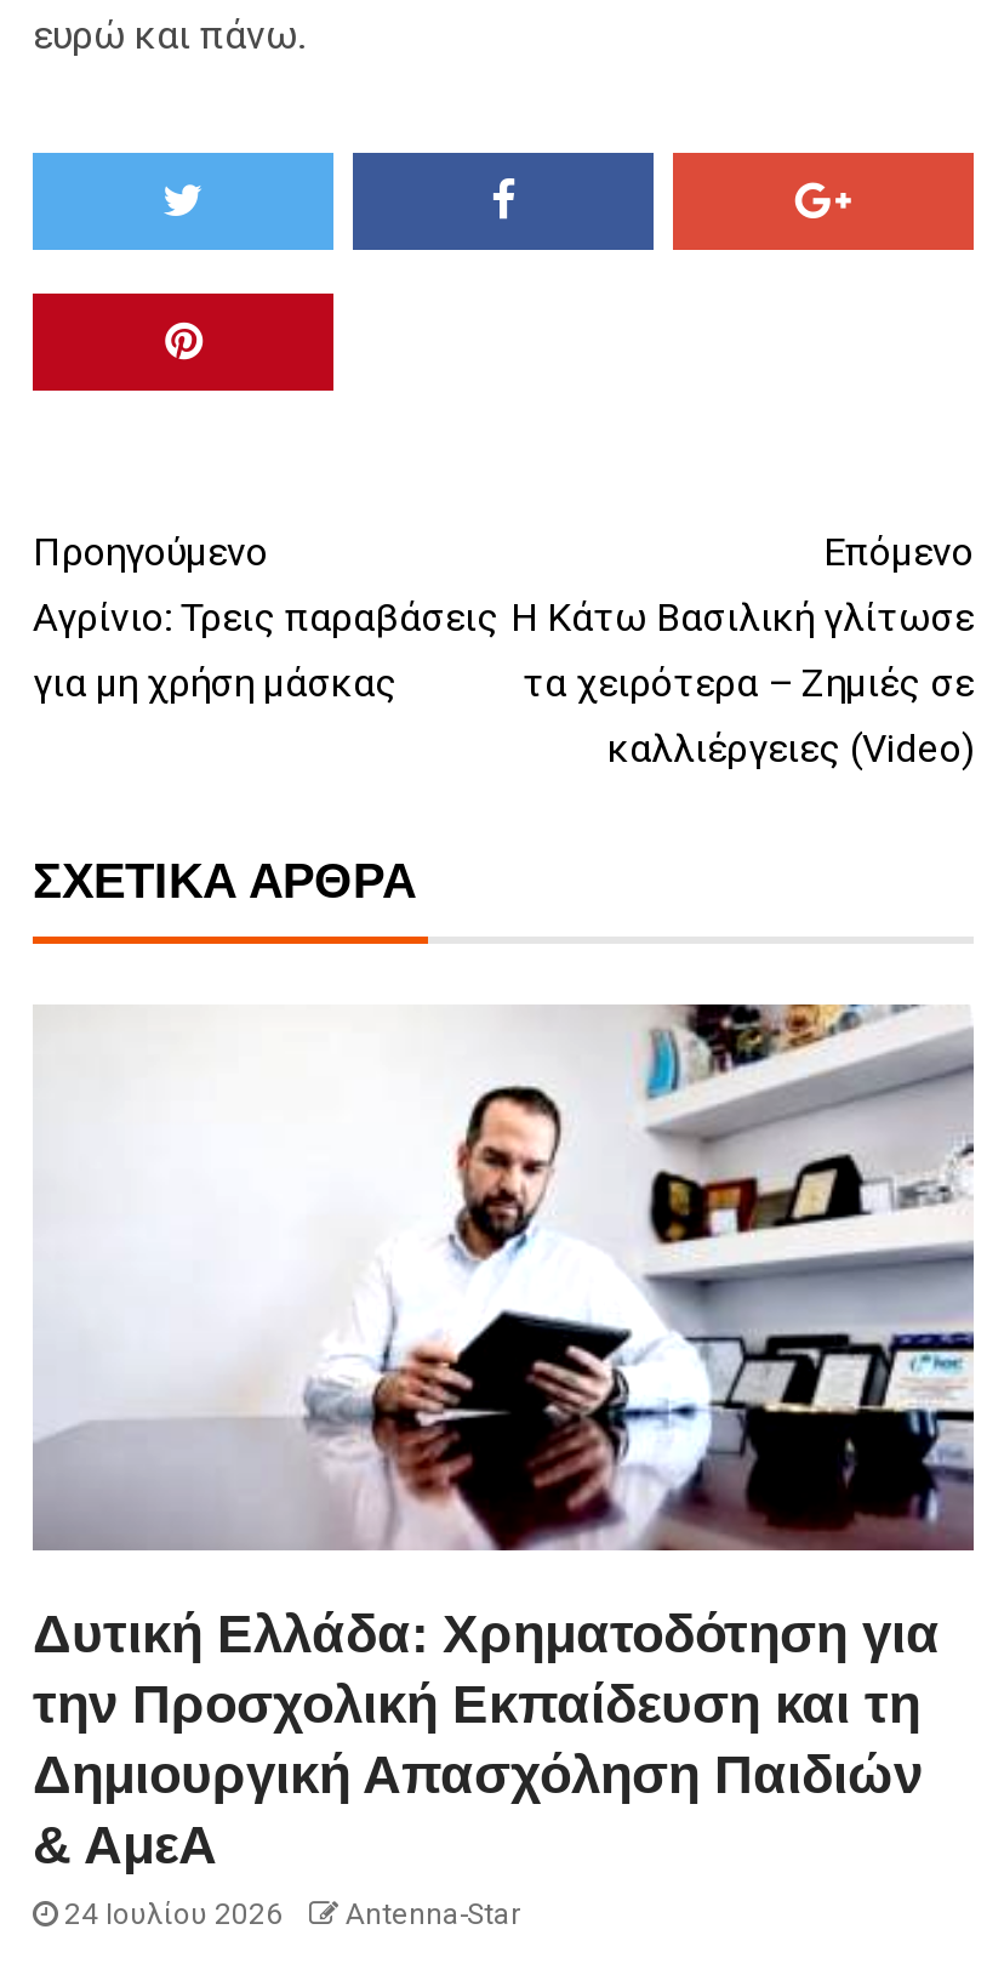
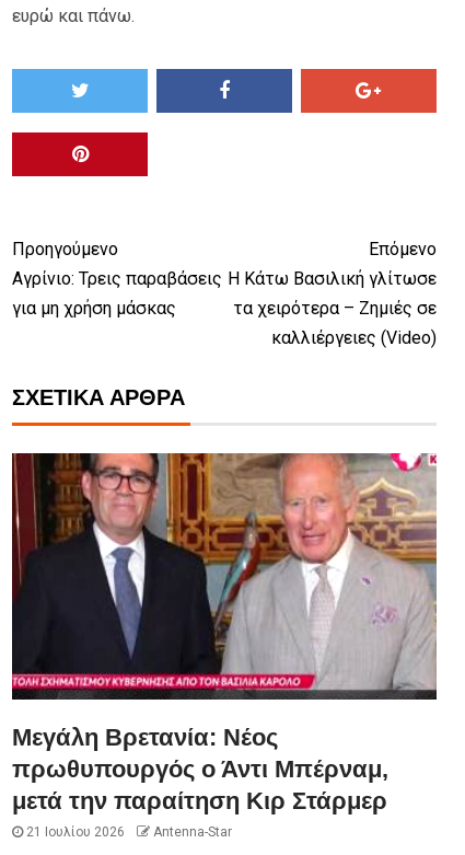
[33,1002,974,1930] [image] | Δυτική Ελλάδα: Χρηματοδότηση για | την Προσχολική Εκπαίδευση και τη | Δημιουργική Απασχόληση Παιδιών | & ΑμεΑ | 24 Ιουλίου 2026 -> [11,452,438,839] [image] | Μεγάλη Βρετανία: Νέος | πρωθυπουργός ο Άντι Μπέρναμ, | μετά την παραίτηση Κιρ Στάρμερ | 21 Ιουλίου 2026

